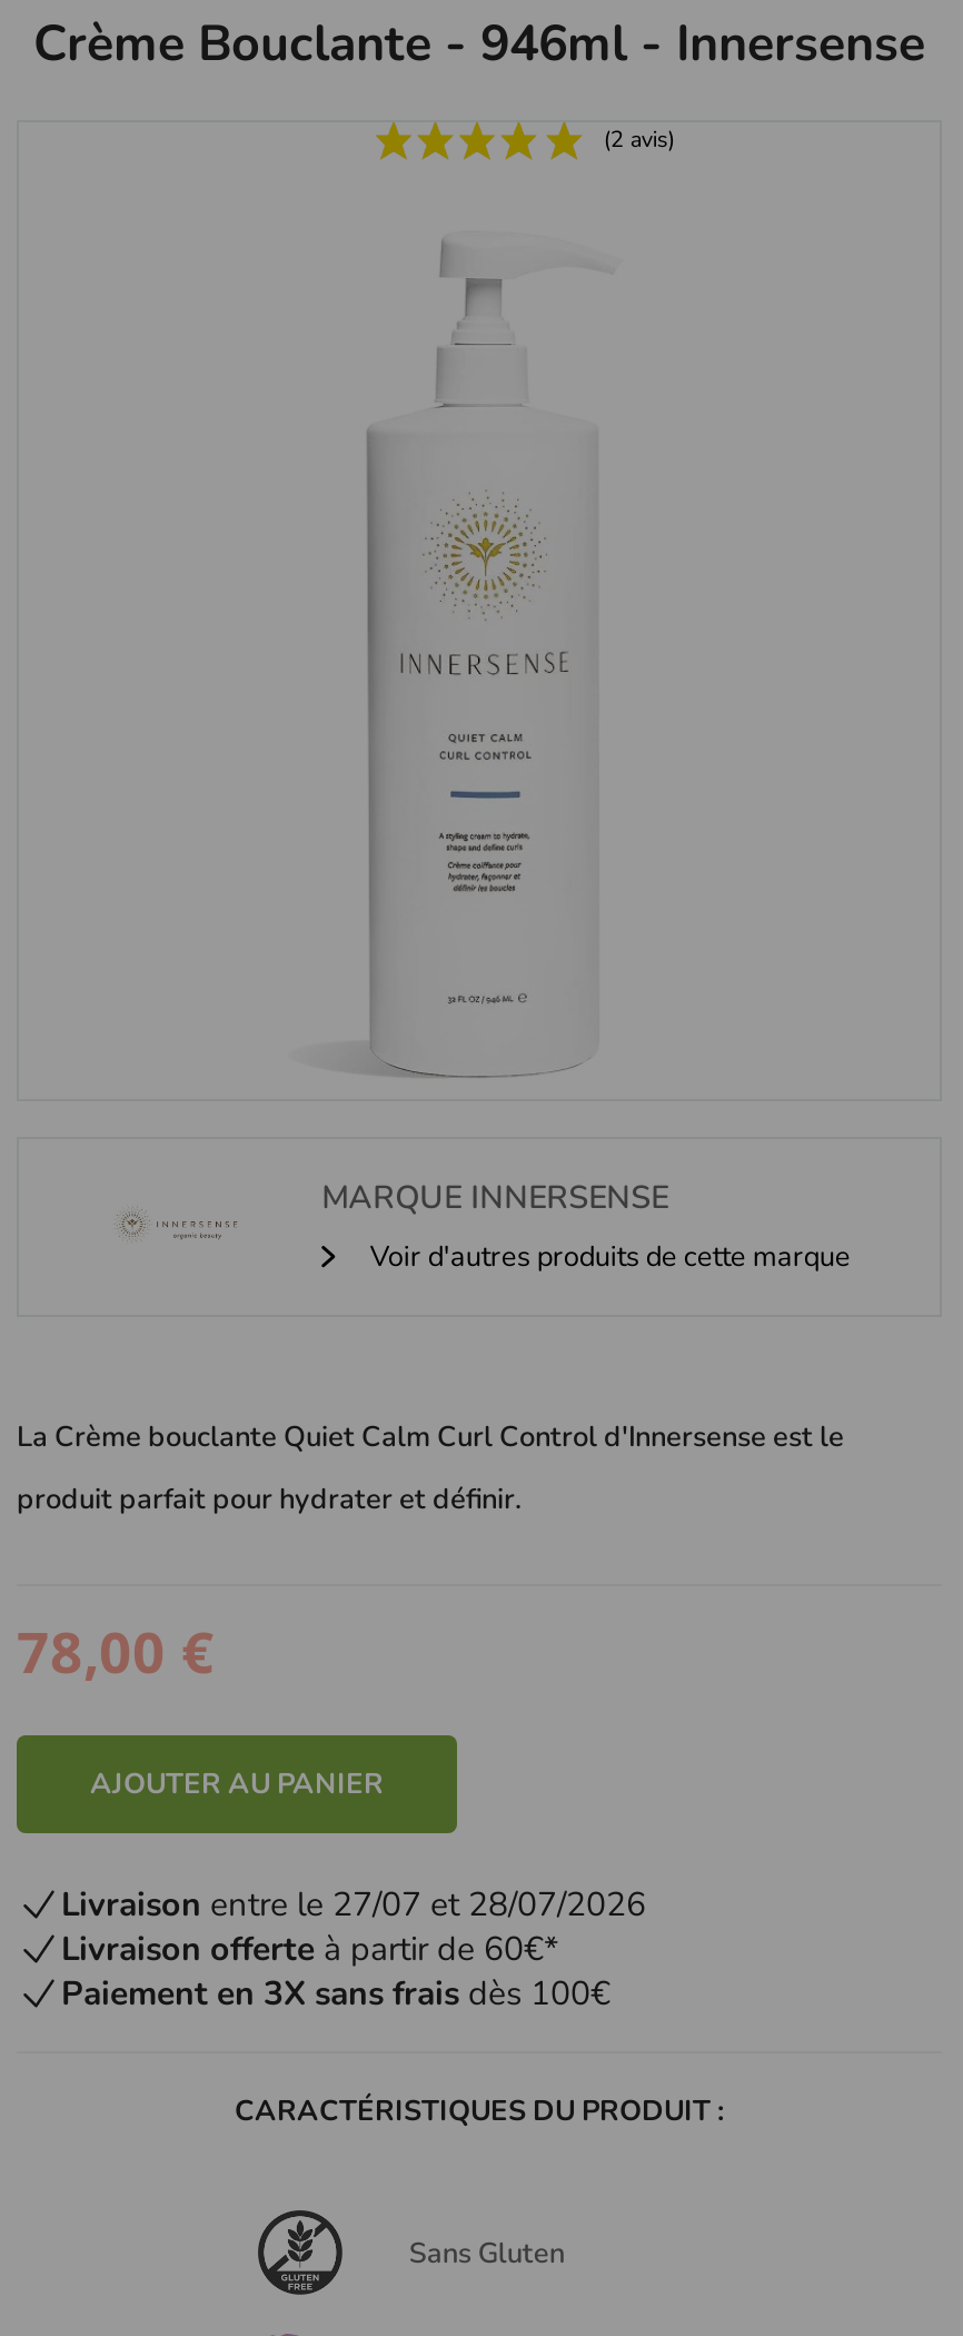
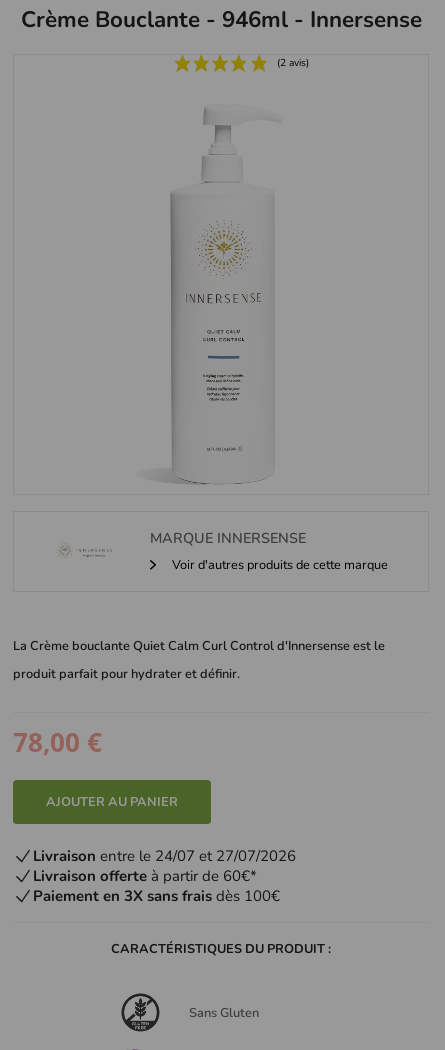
[61,1882,646,1927] Livraison entre le 27/07 et 28/07/2026 -> [33,846,296,866] Livraison entre le 24/07 et 27/07/2026

